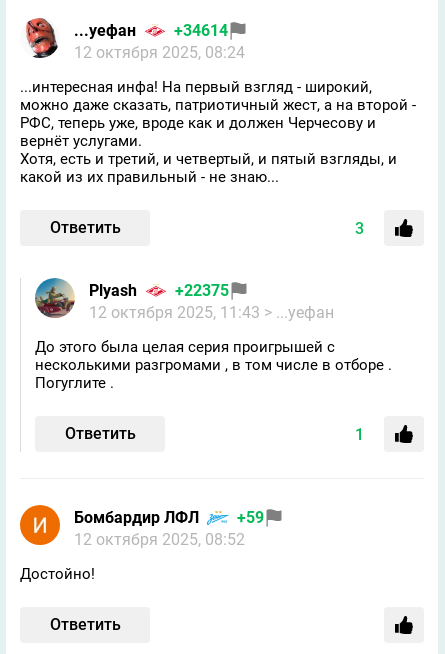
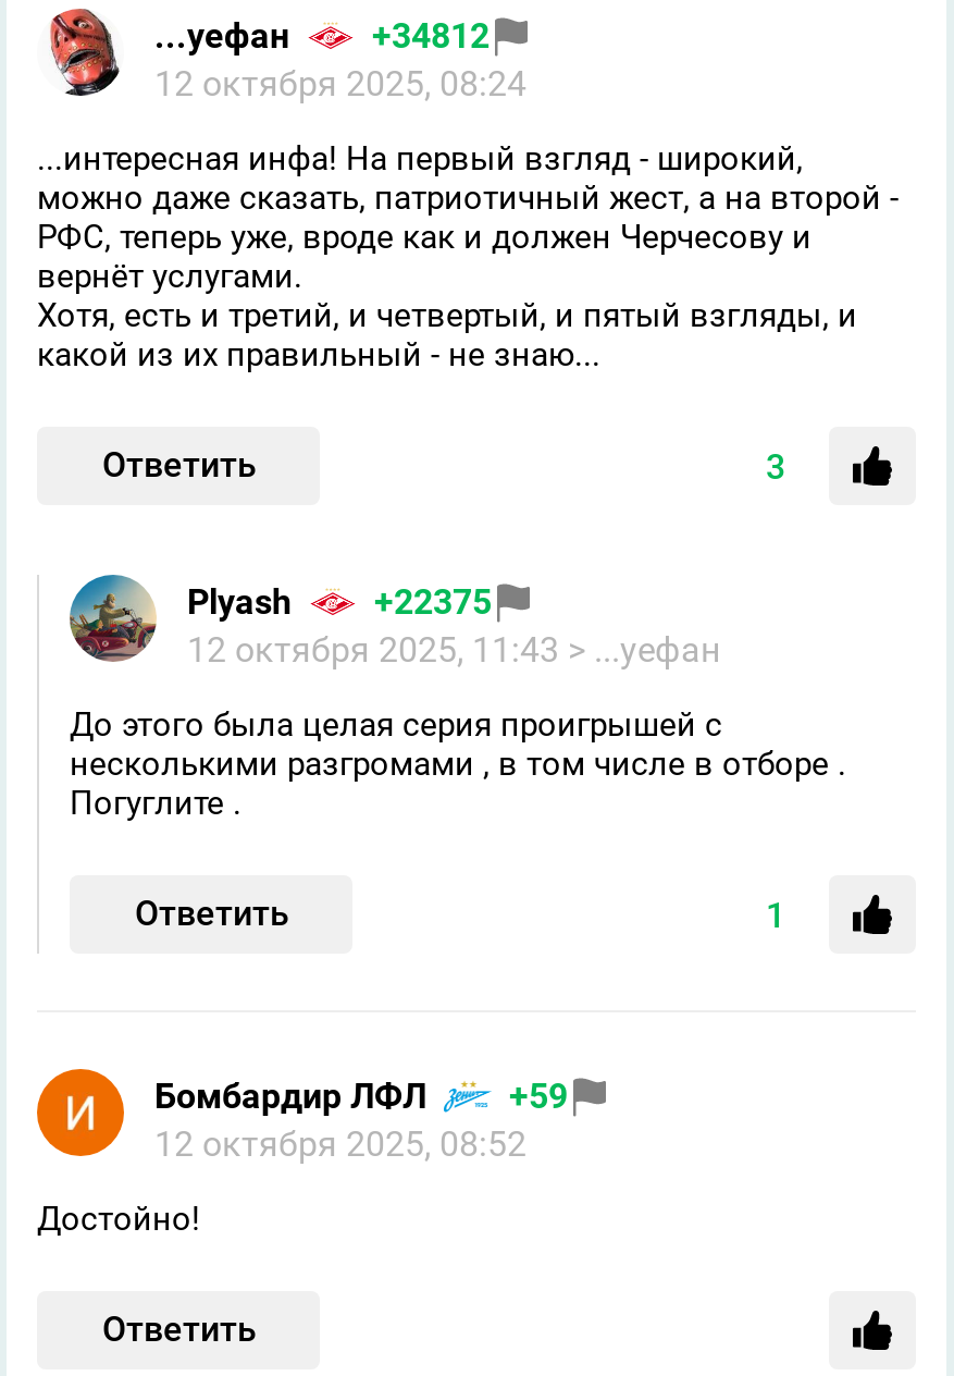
[74,21,228,40] ...уефан +34614 -> [154,15,490,57] ...уефан +34812

